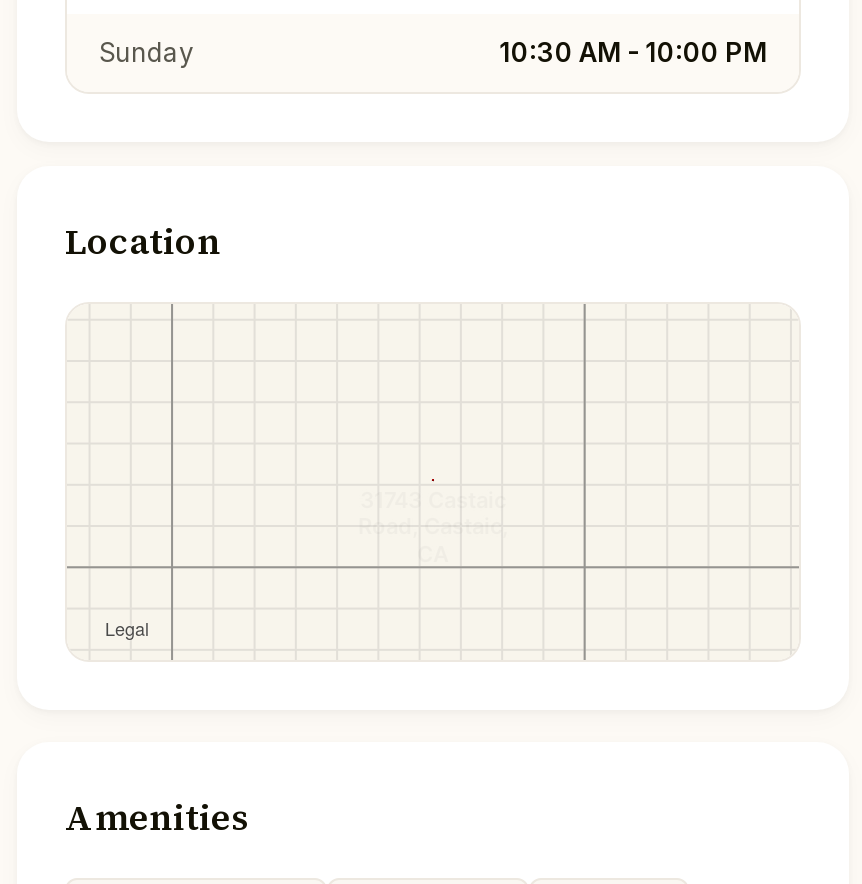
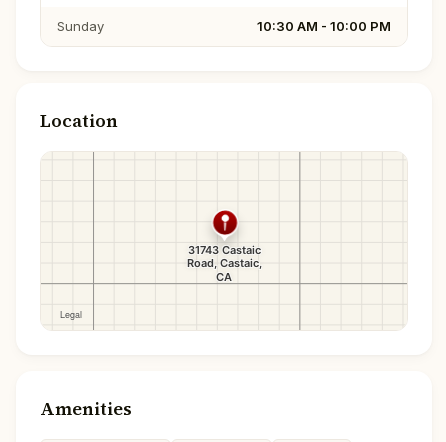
none -> [186,209,262,282] [image]

